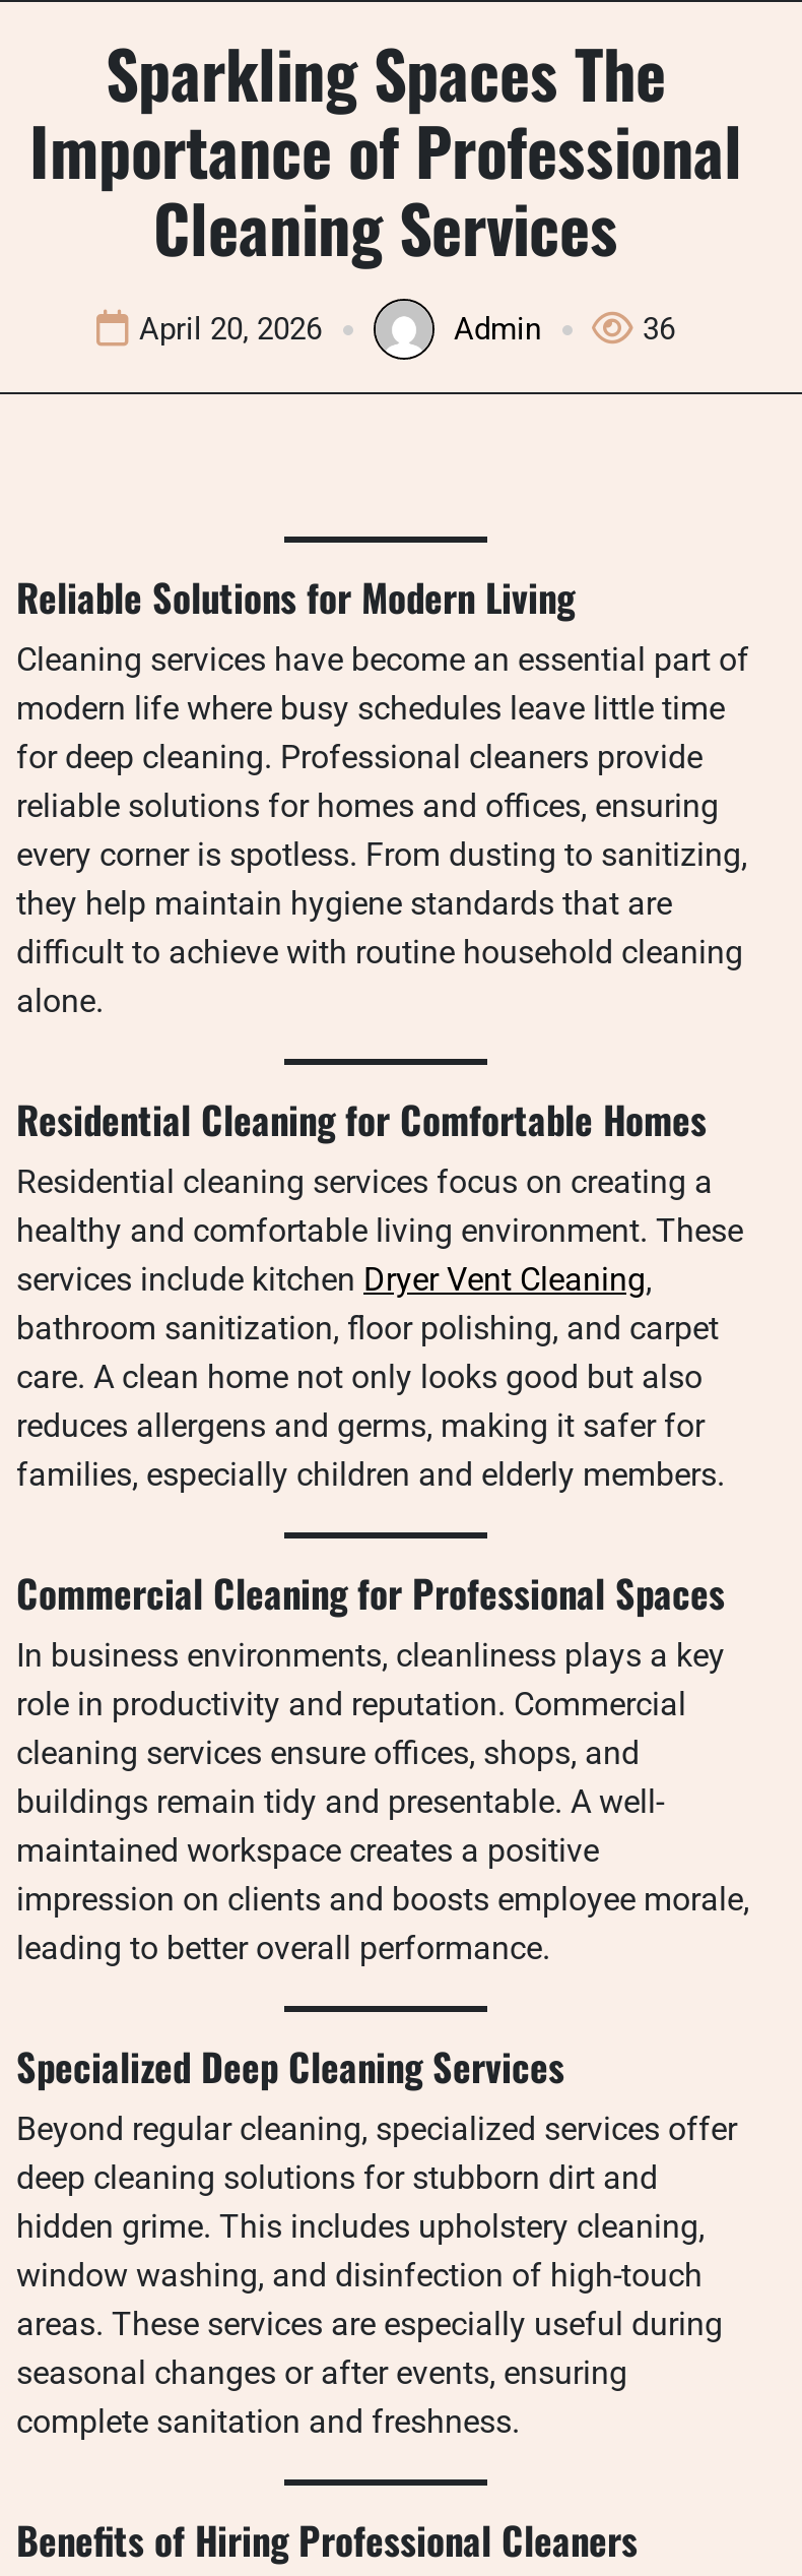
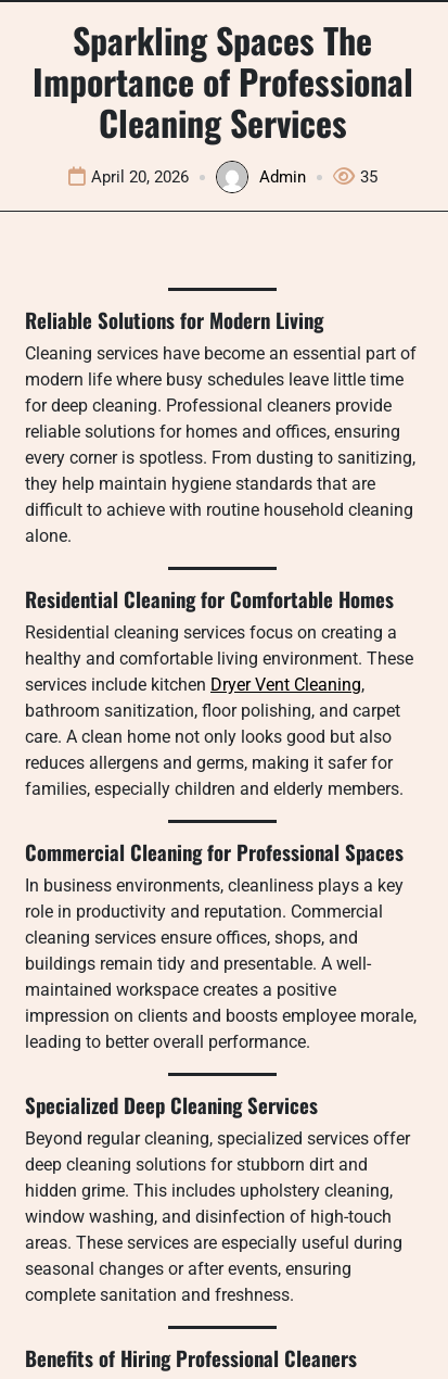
[643,311,675,348] 36 -> [360,167,377,187] 35

